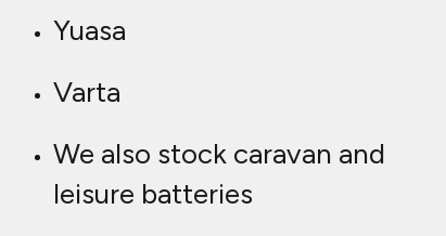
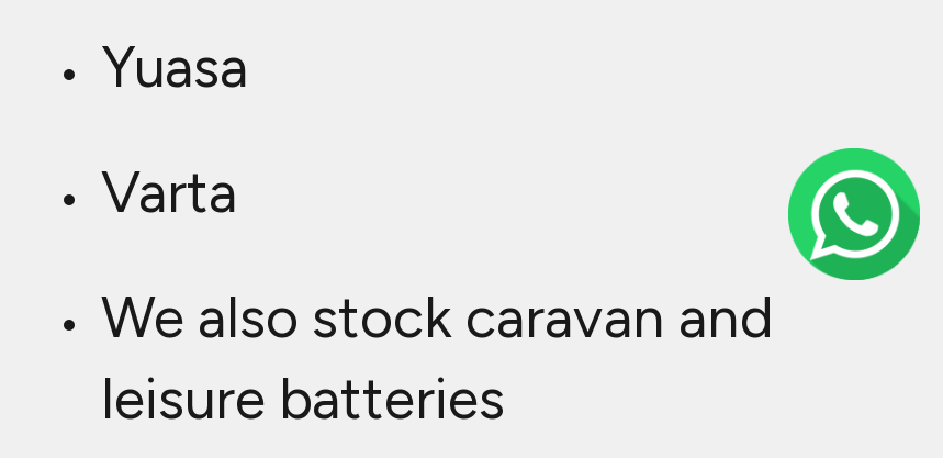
none -> [786,146,922,282] [image]

